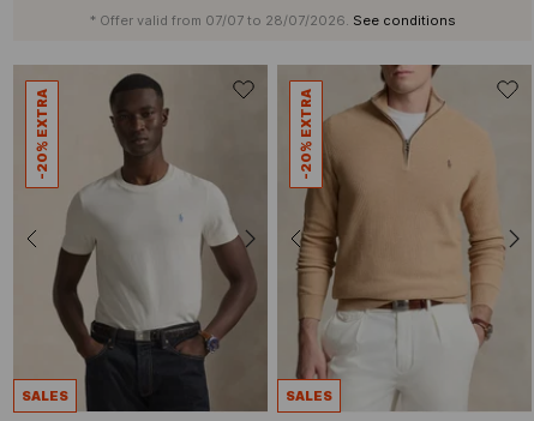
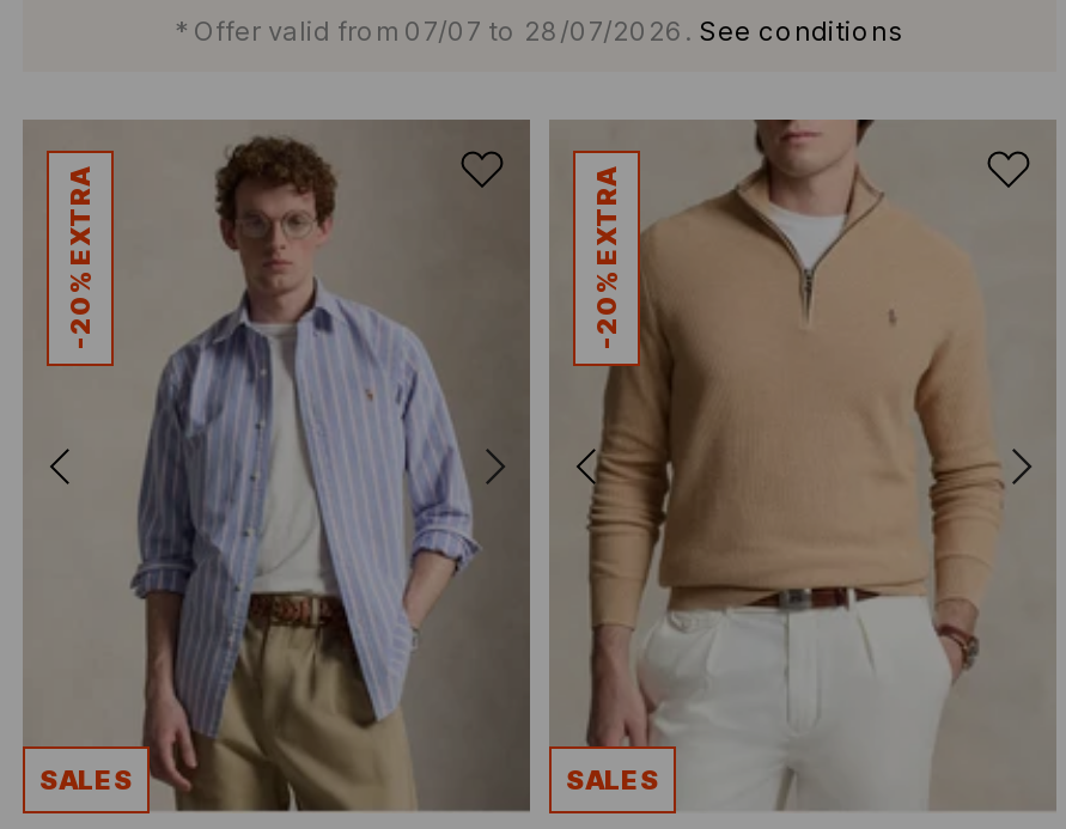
[52,76,264,413] [image] -> [102,139,525,813] [image]

